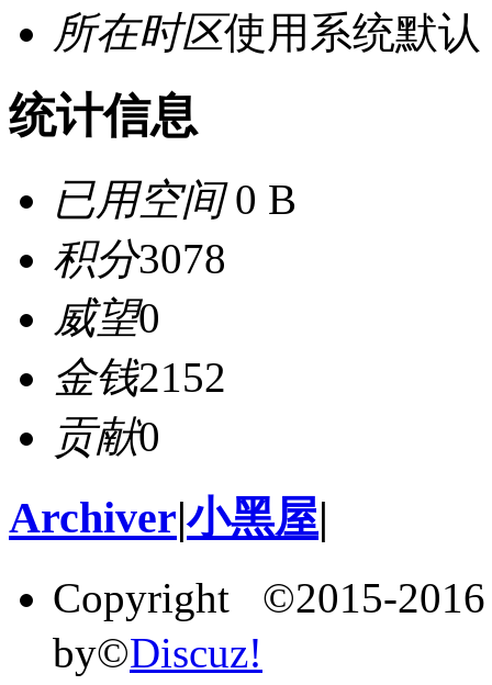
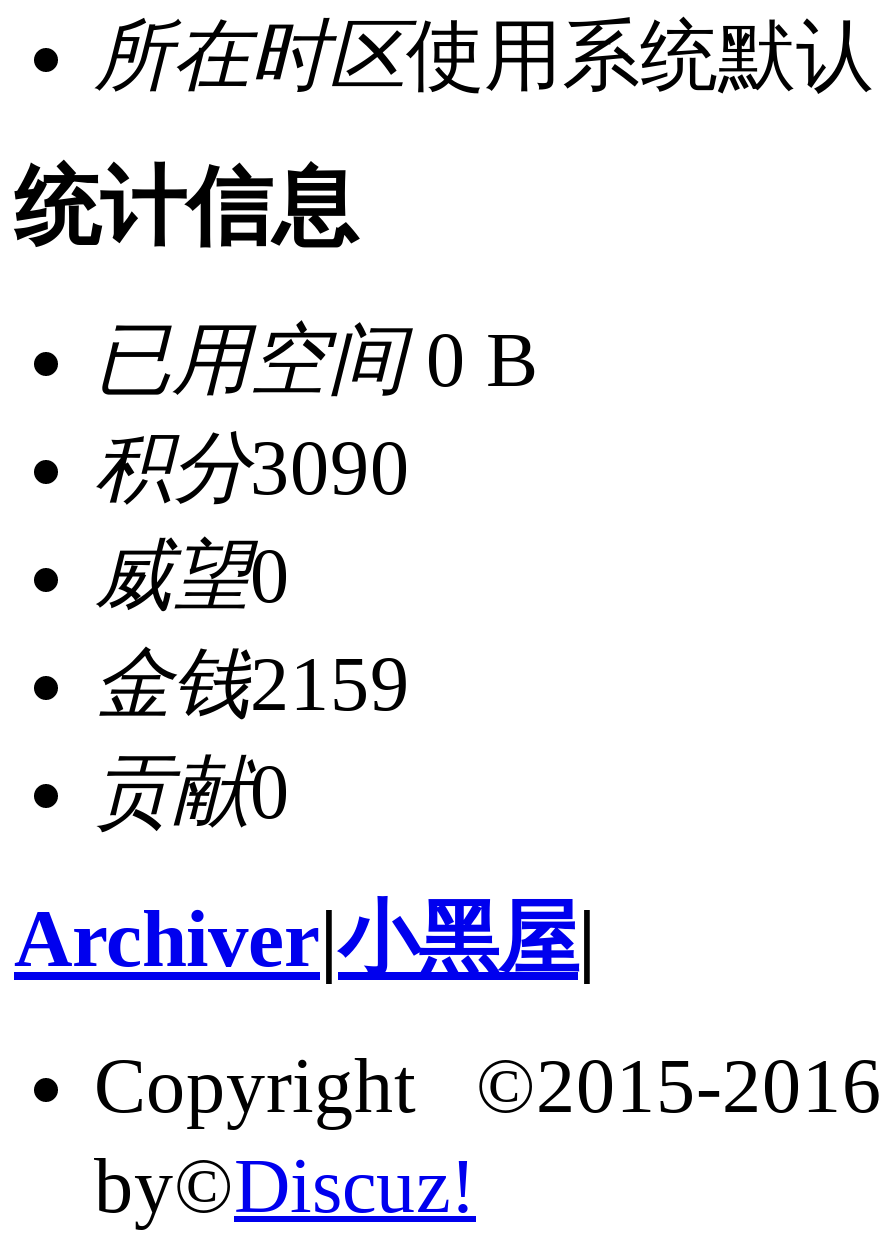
[53,235,226,282] 积分3078 -> [94,424,410,510] 积分3090
[53,354,226,401] 金钱2152 -> [94,640,410,726] 金钱2159

